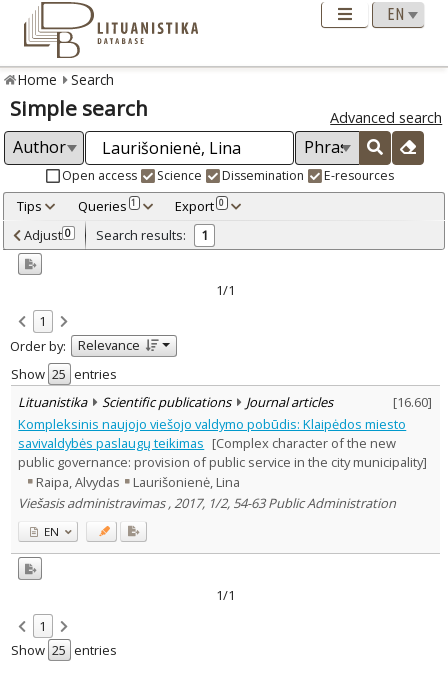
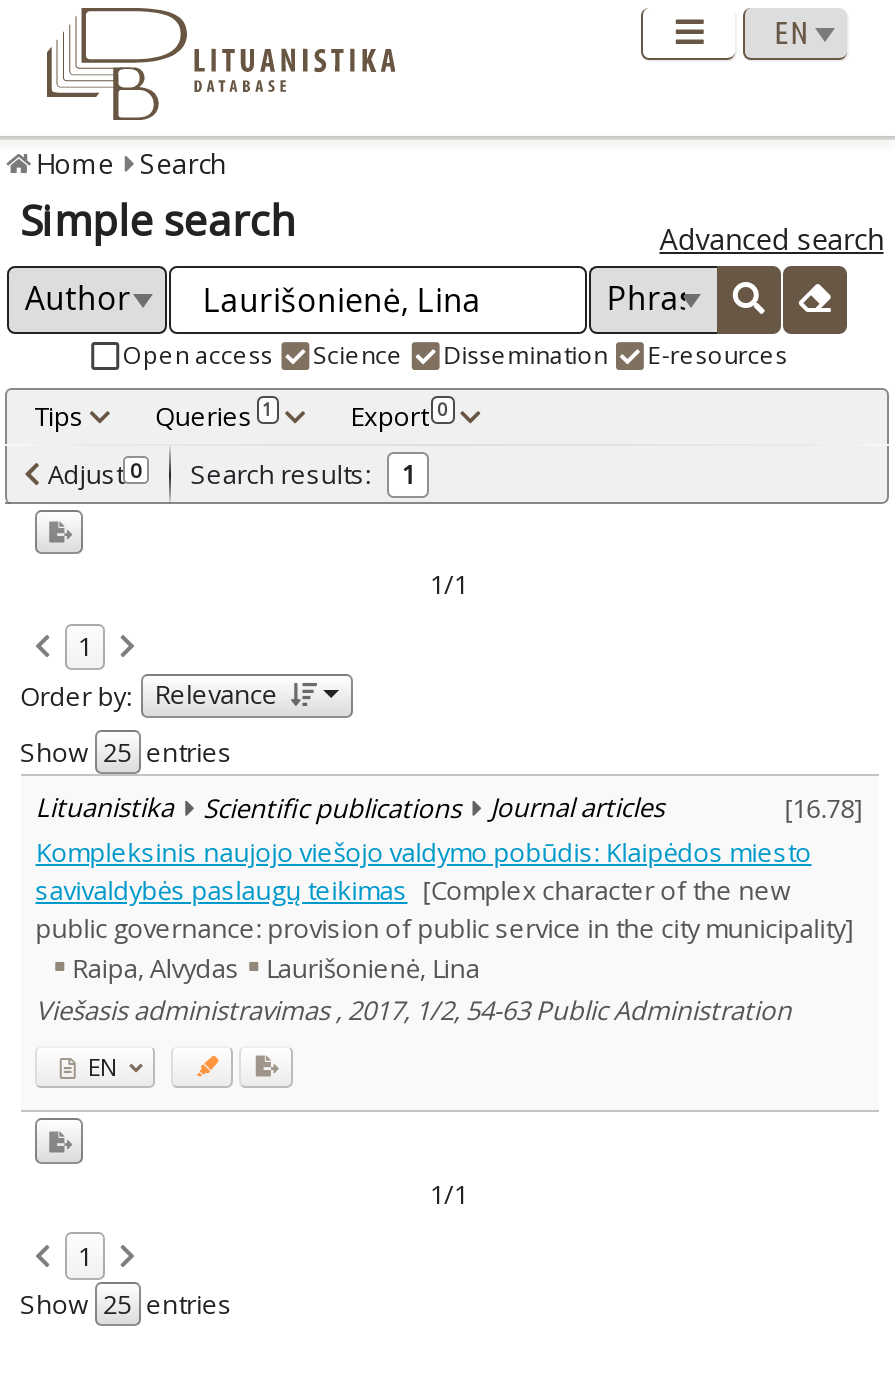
[393,393,432,411] [16.60] -> [784,789,862,825] [16.78]

